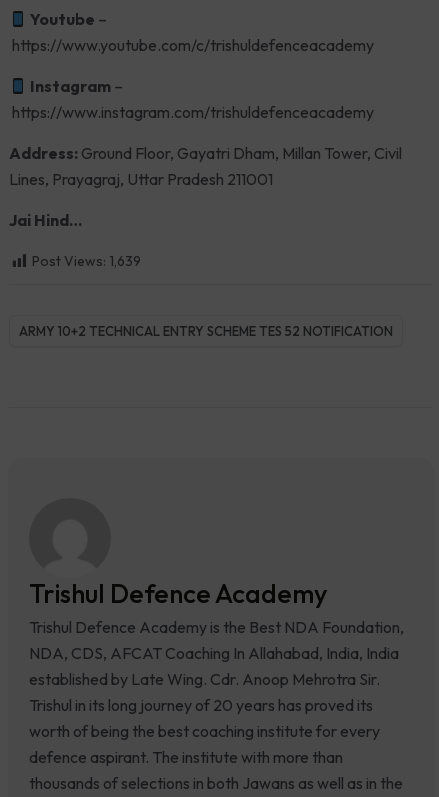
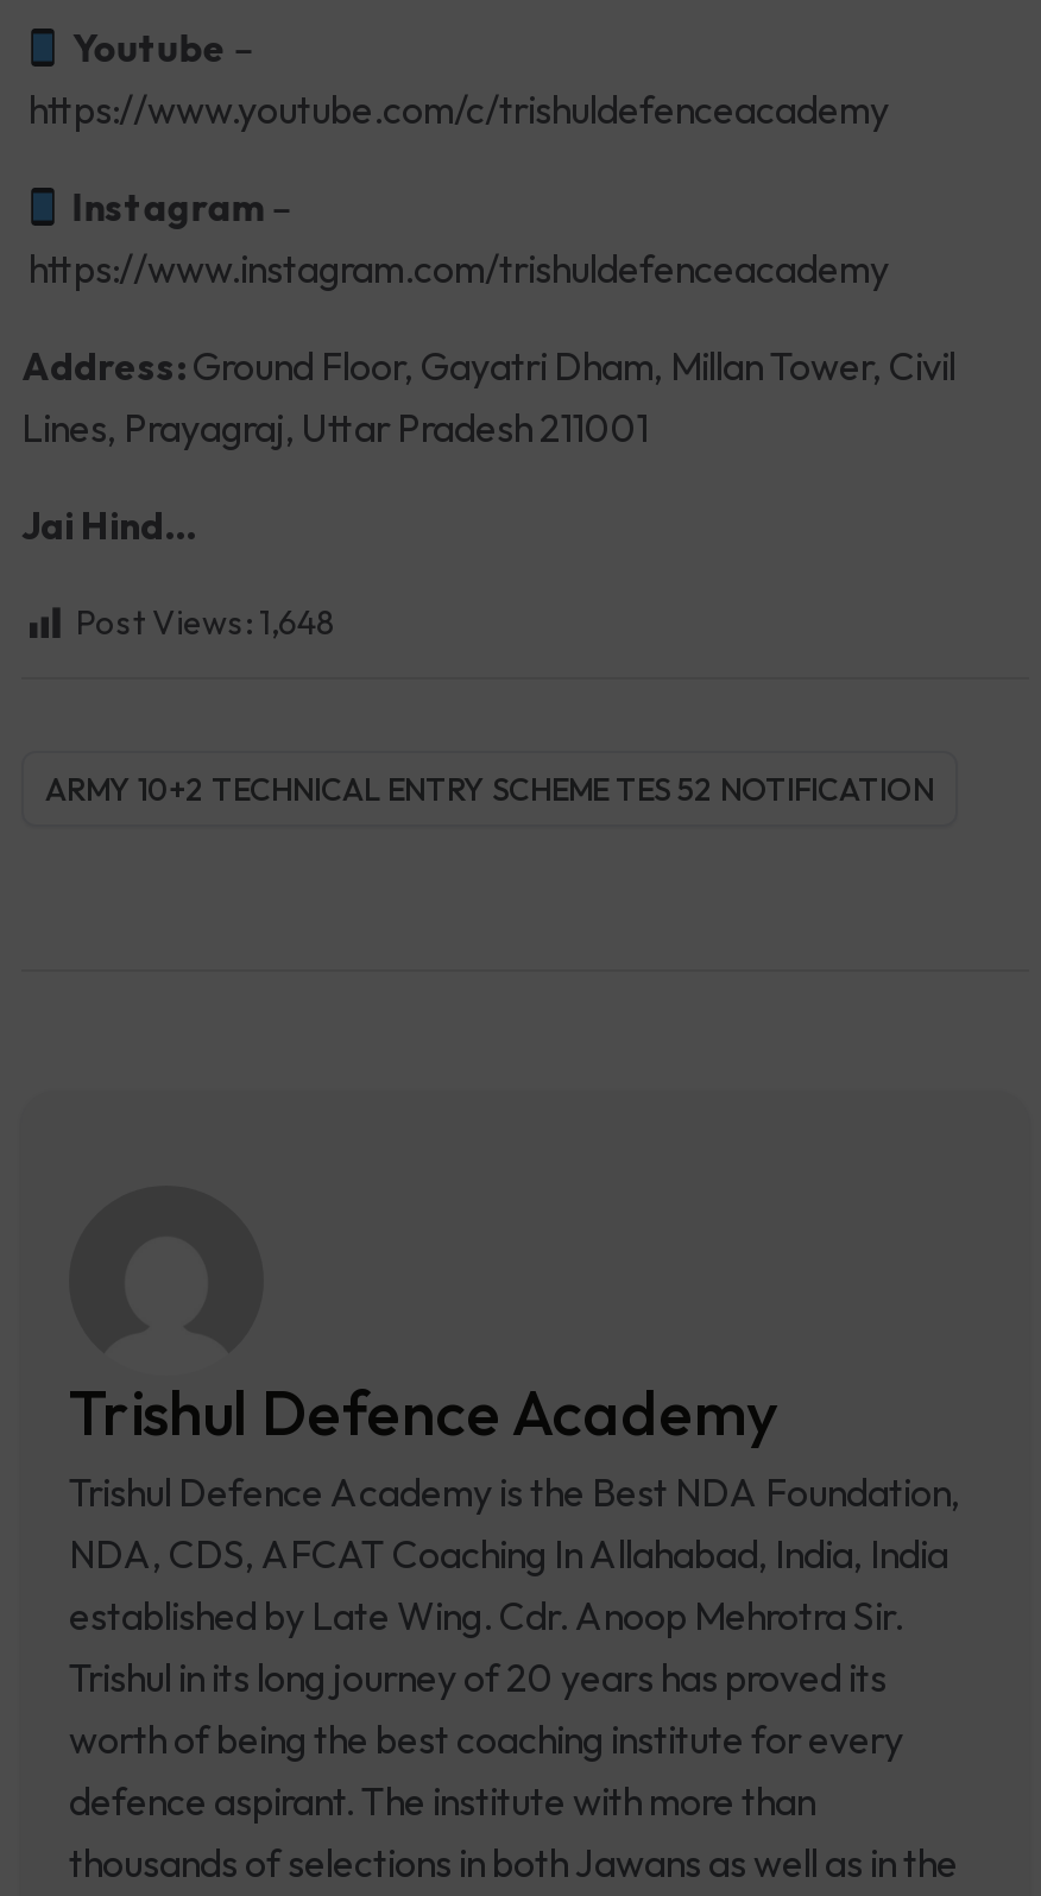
[32,252,141,270] Post Views: 1,639 -> [76,601,335,644] Post Views: 1,648

